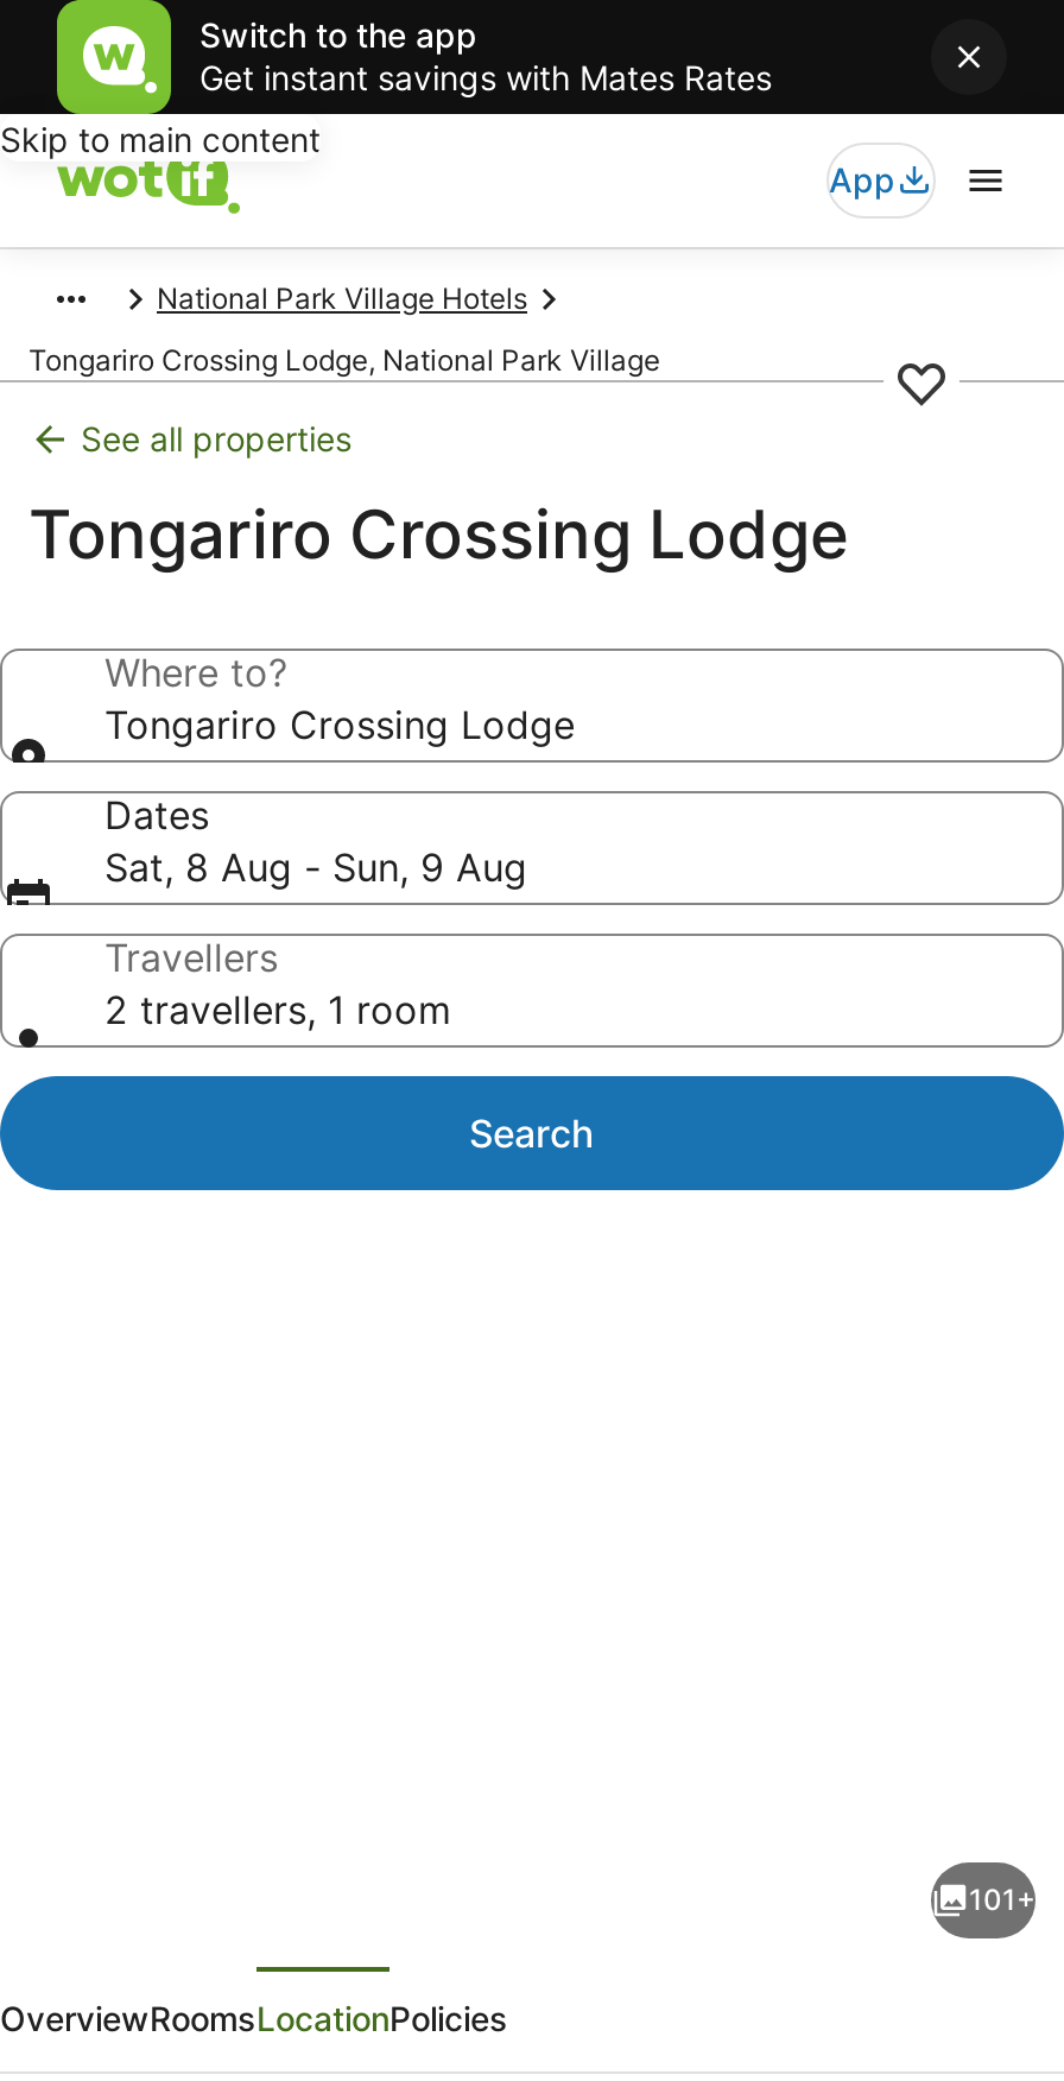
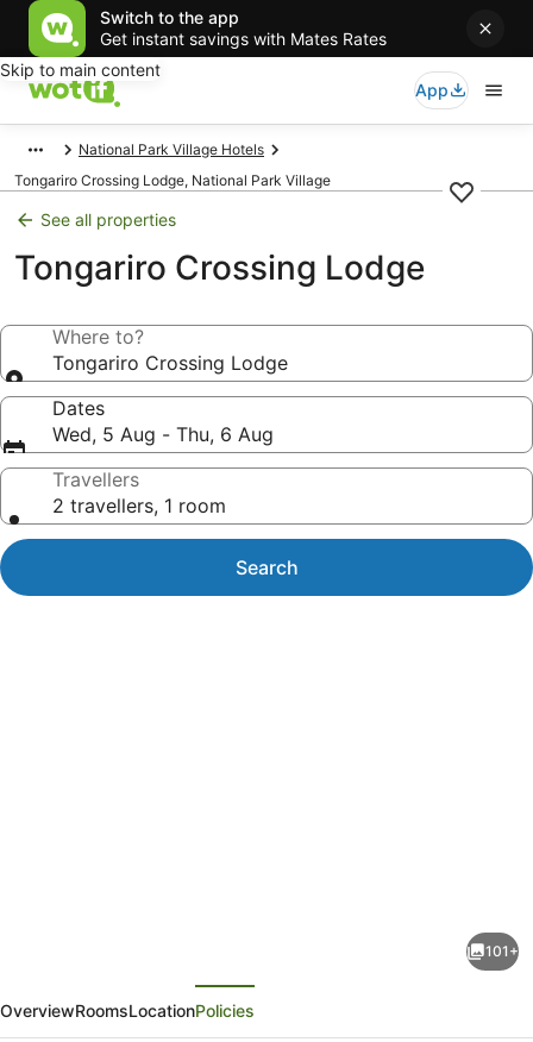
[104,843,527,891] Sat, 8 Aug - Sun, 9 Aug -> [52,422,274,446] Wed, 5 Aug - Thu, 6 Aug

